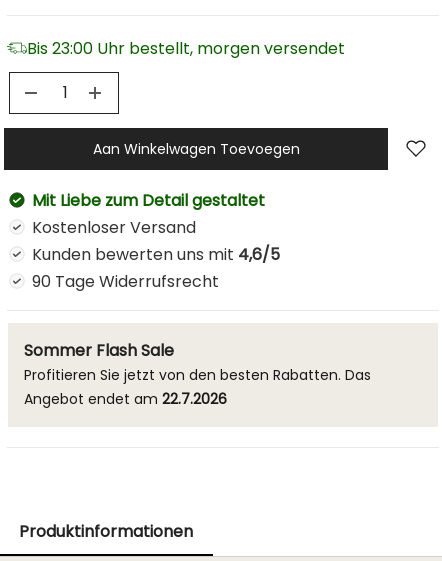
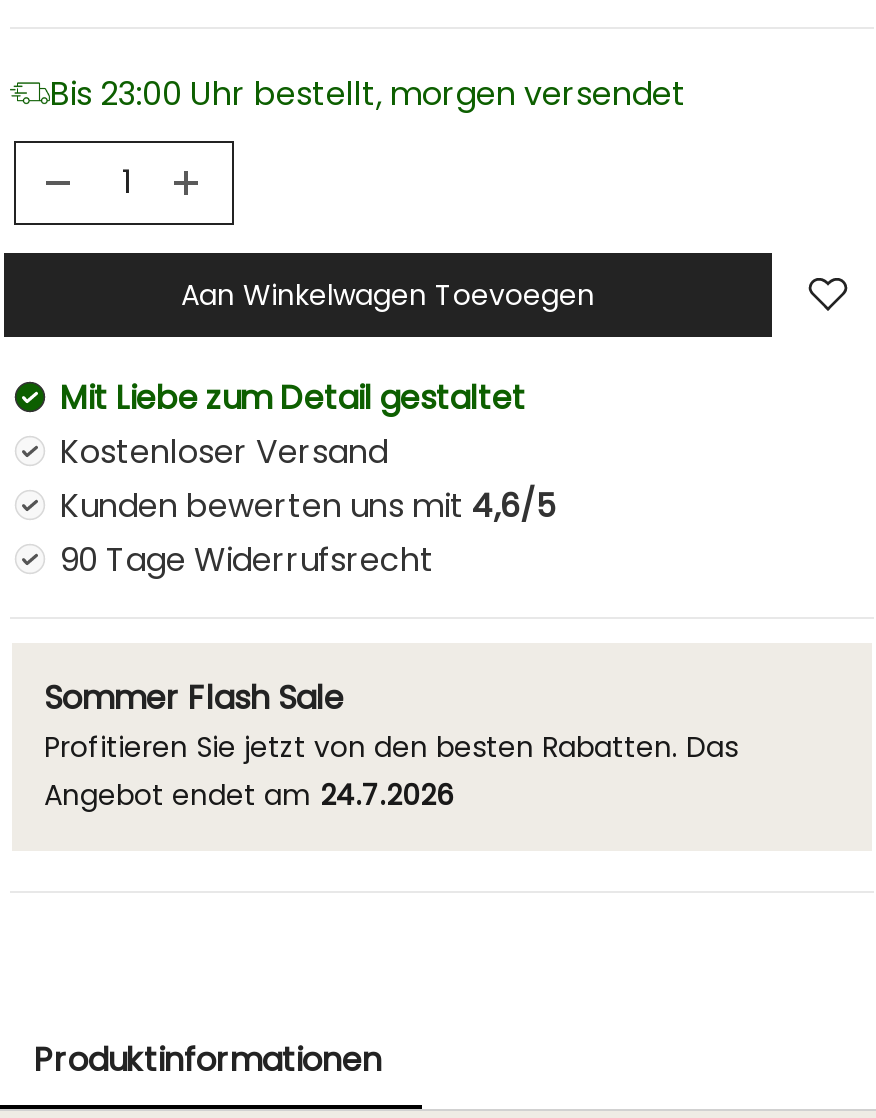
[24,388,227,408] Angebot endet am 22.7.2026 -> [44,774,454,814] Angebot endet am 24.7.2026

